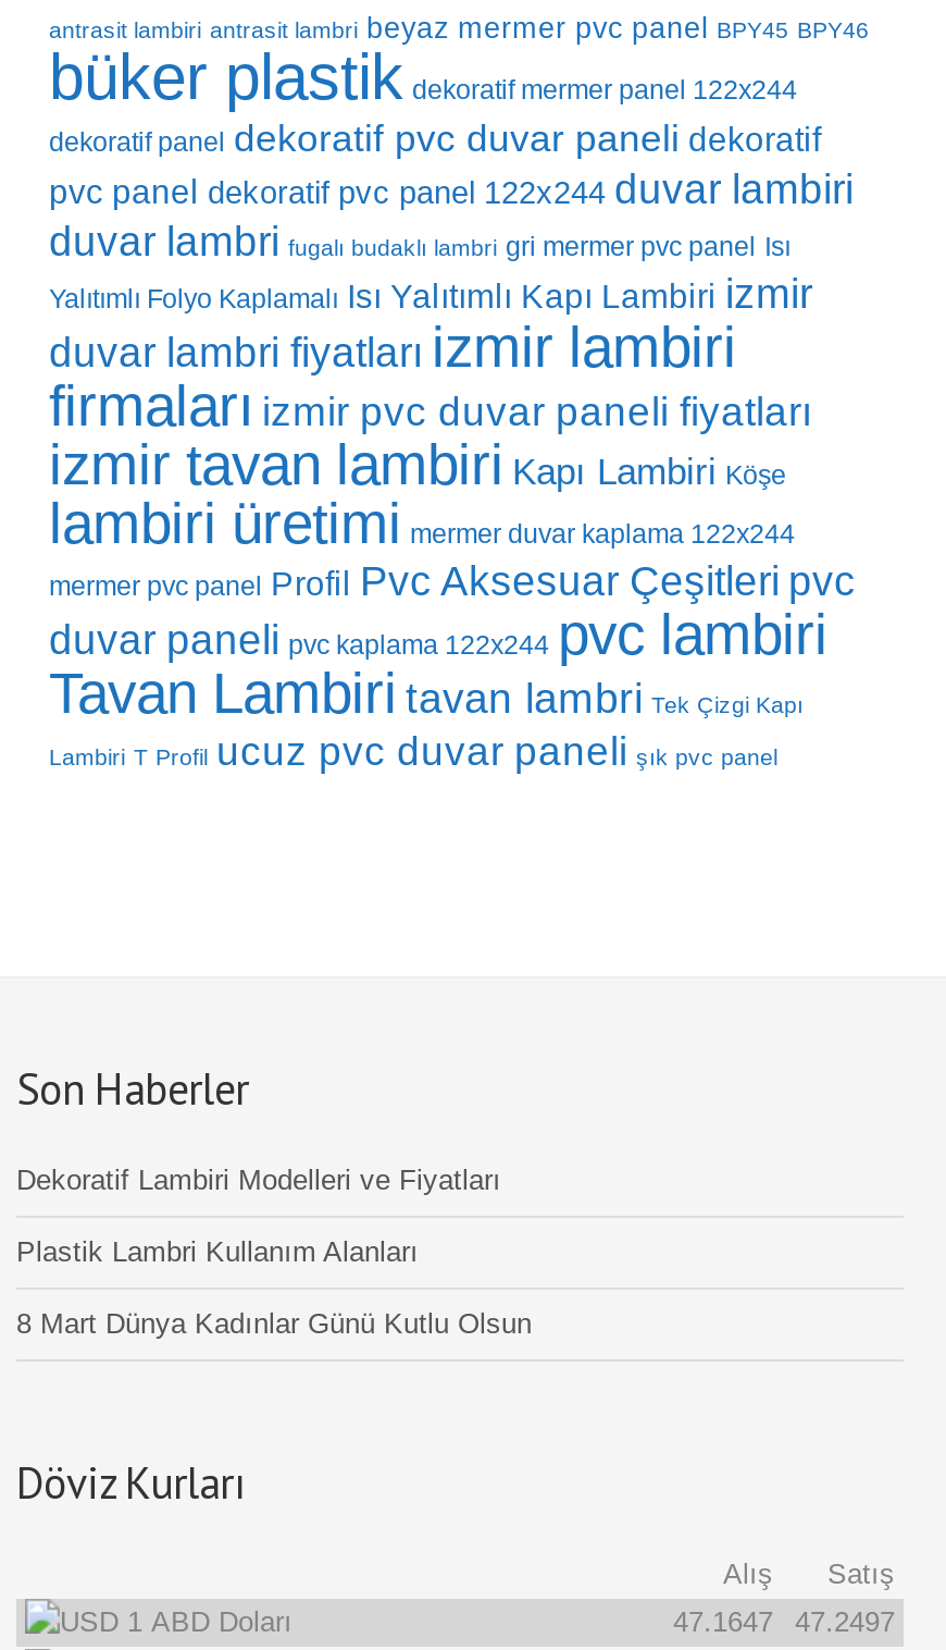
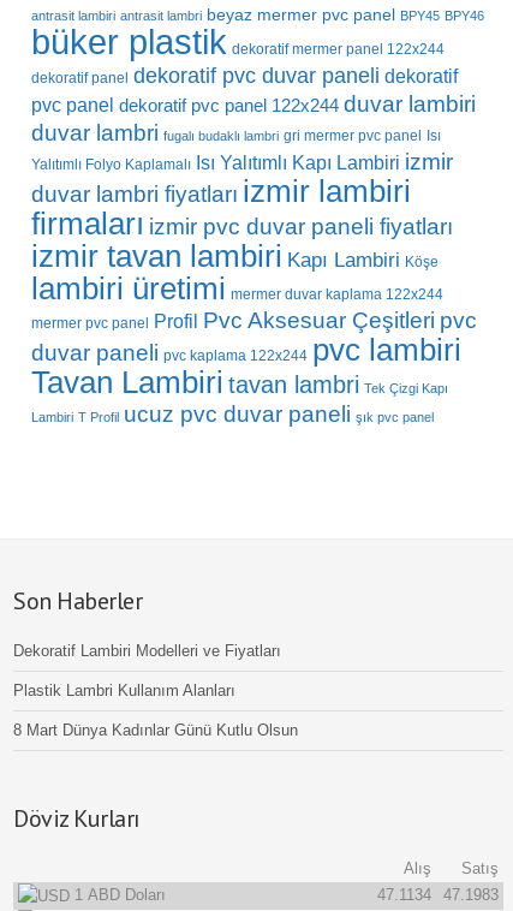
[673,1605,773,1637] 47.1647 -> [377,886,431,904] 47.1134
[795,1605,895,1637] 47.2497 -> [443,886,499,904] 47.1983

